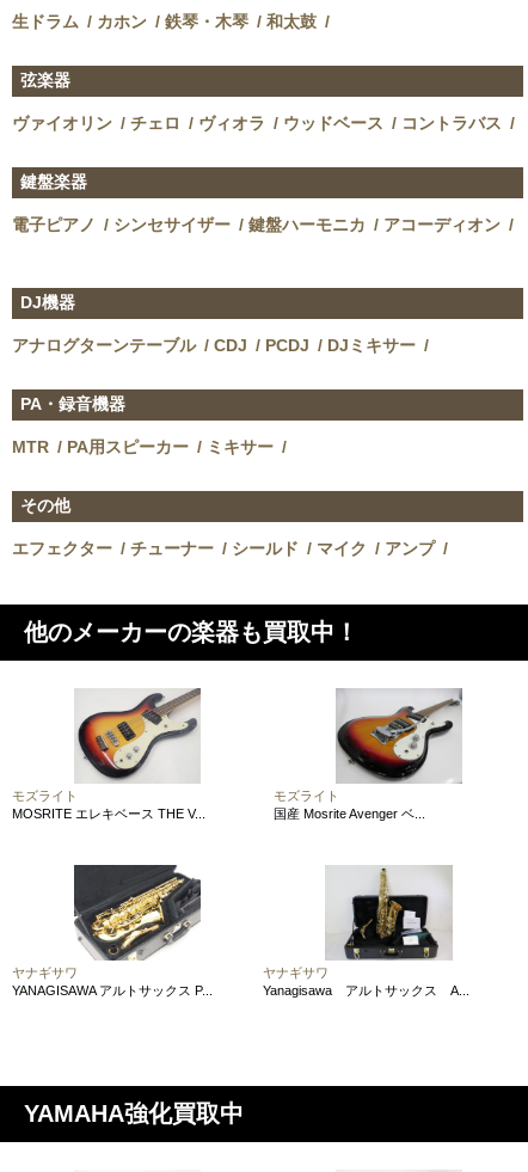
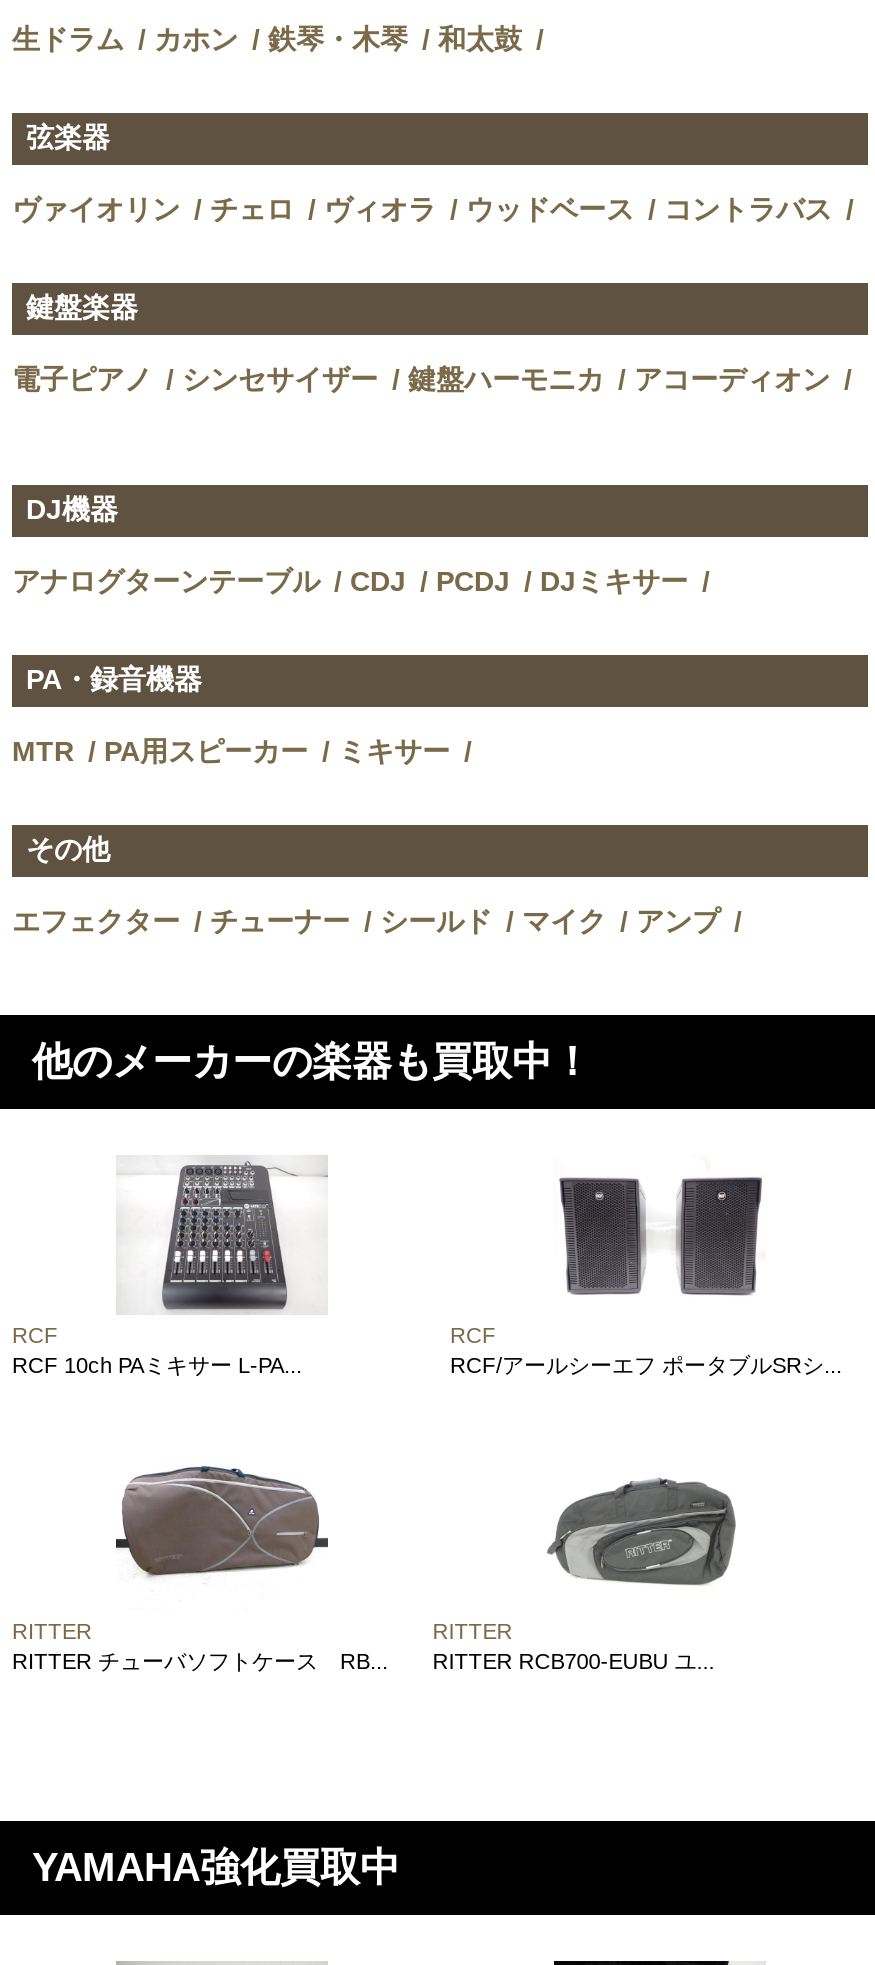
[12,688,205,821] [image] | モズライト | MOSRITE エレキベース THE V... -> [12,1157,326,1377] [image] | RCF | RCF 10ch PAミキサー L-PA...
[274,688,463,821] [image] | モズライト | 国産 Mosrite Avenger ベ... -> [450,1157,842,1377] [image] | RCF | RCF/アールシーエフ ポータブルSRシ...
[12,864,213,997] [image] | ヤナギサワ | YANAGISAWA アルトサックス P... -> [12,1451,388,1673] [image] | RITTER | RITTER チューバソフトケース RB...
[263,865,470,997] [image] | ヤナギサワ | Yanagisawa アルトサックス A... -> [432,1453,748,1673] [image] | RITTER | RITTER RCB700-EUBU ユ...

